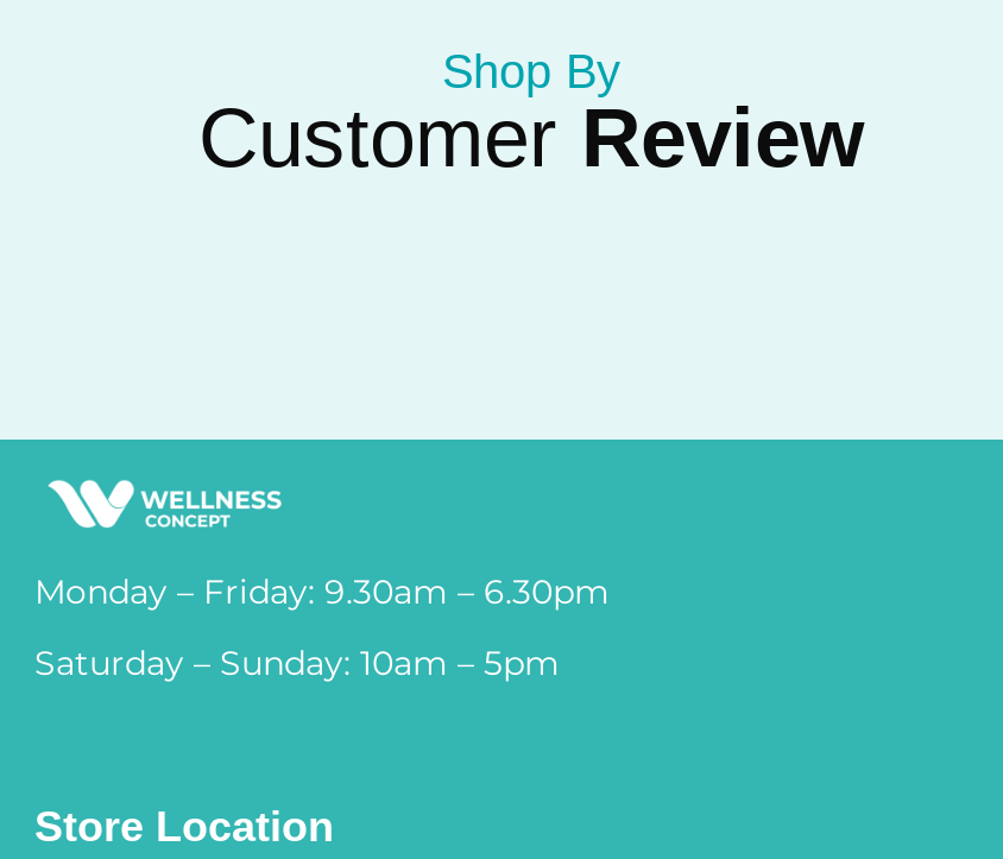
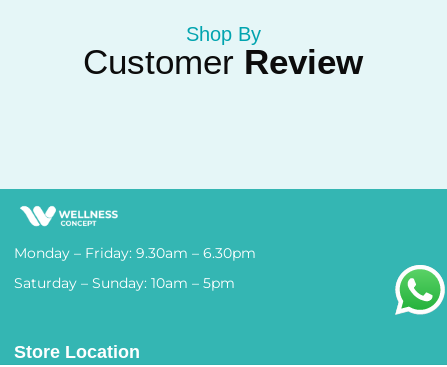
none -> [394,264,444,316] [image]

